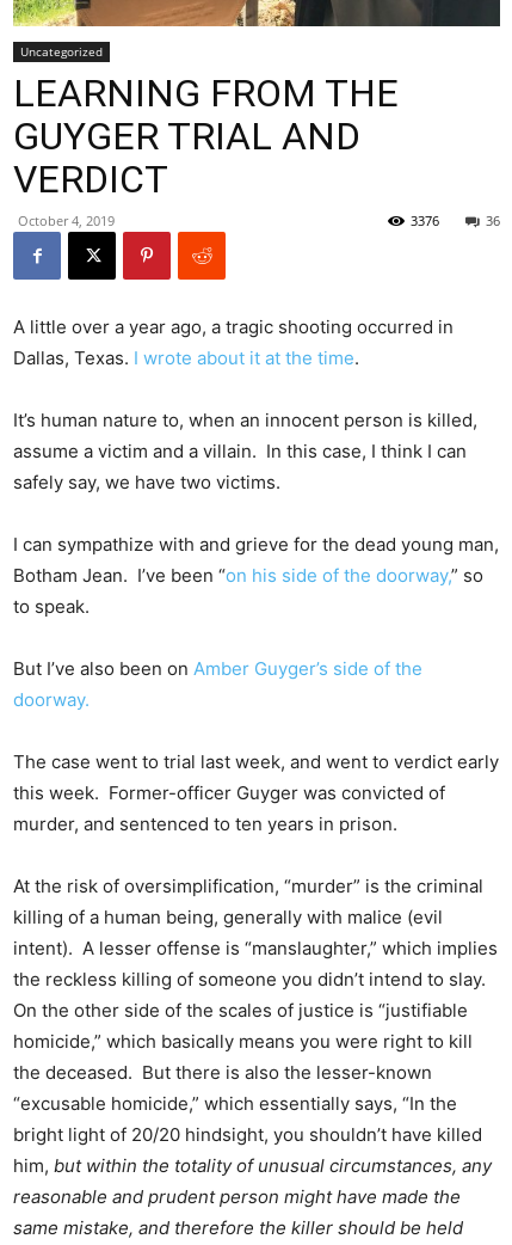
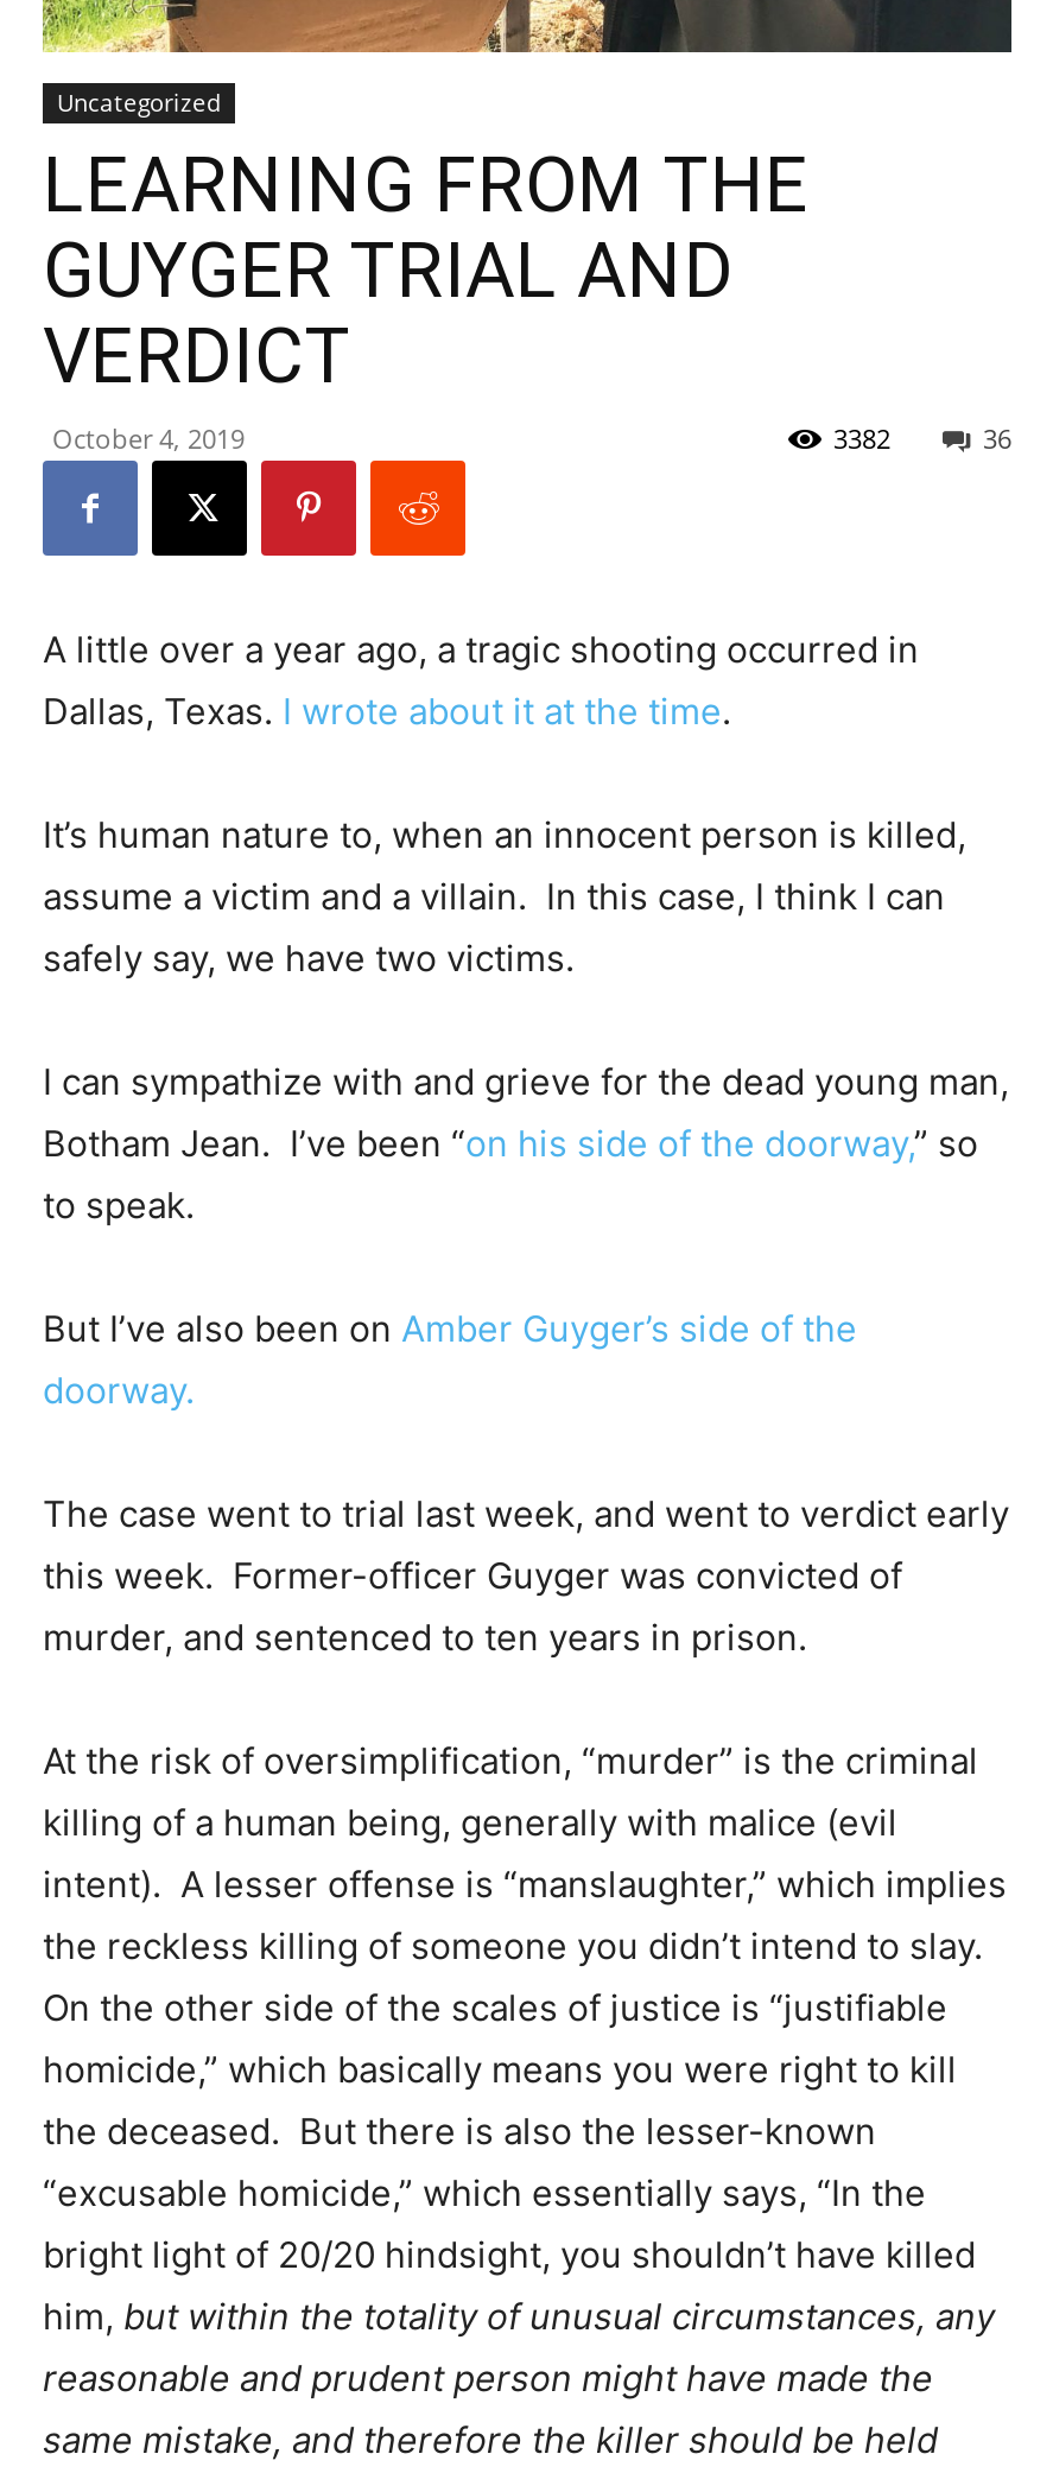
[411,211,439,229] 3376 -> [833,420,890,456] 3382

